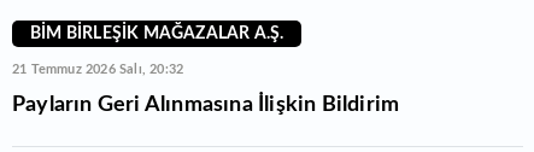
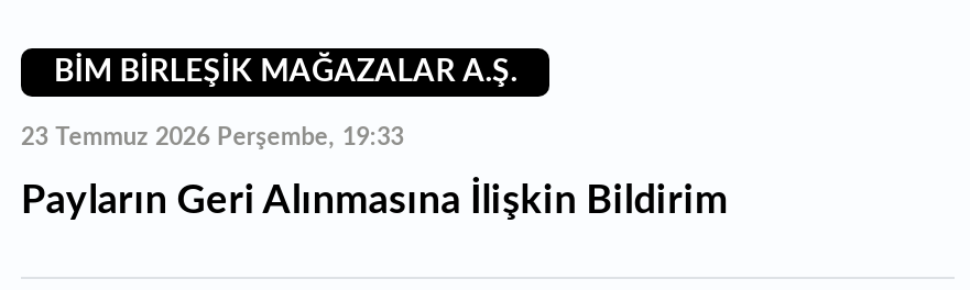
[12,63,183,76] 21 Temmuz 2026 Salı, 20:32 -> [21,125,404,149] 23 Temmuz 2026 Perşembe, 19:33

